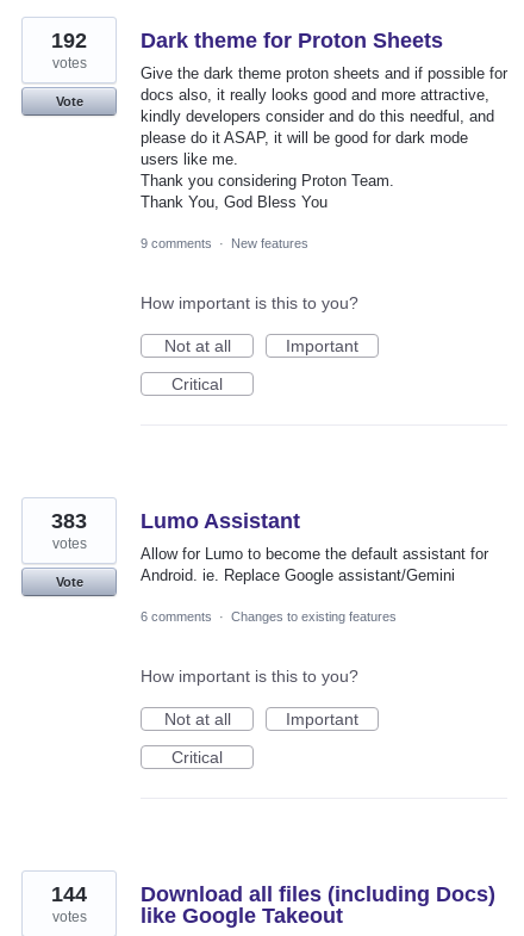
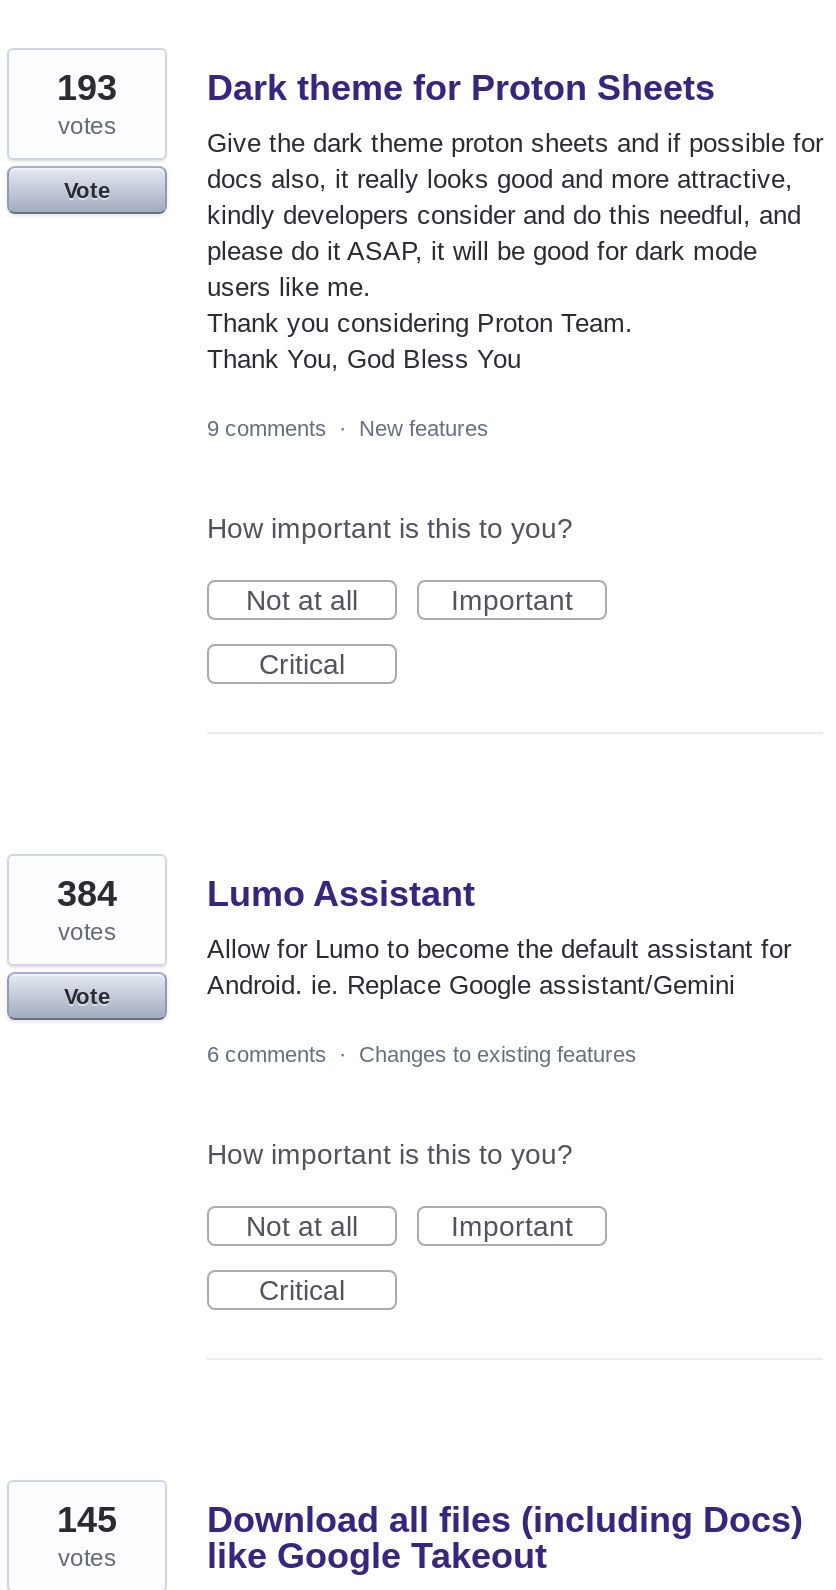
[51,28,87,52] 192 -> [57,67,117,107] 193
[51,509,87,533] 383 -> [57,873,117,913] 384
[51,882,87,906] 144 -> [57,1500,117,1540] 145

